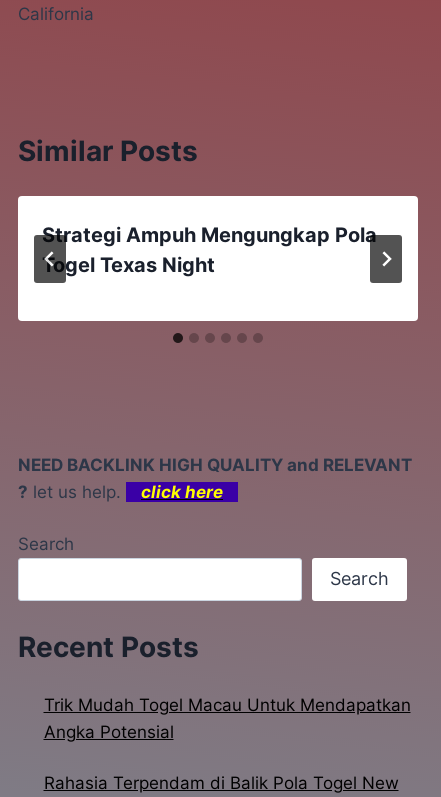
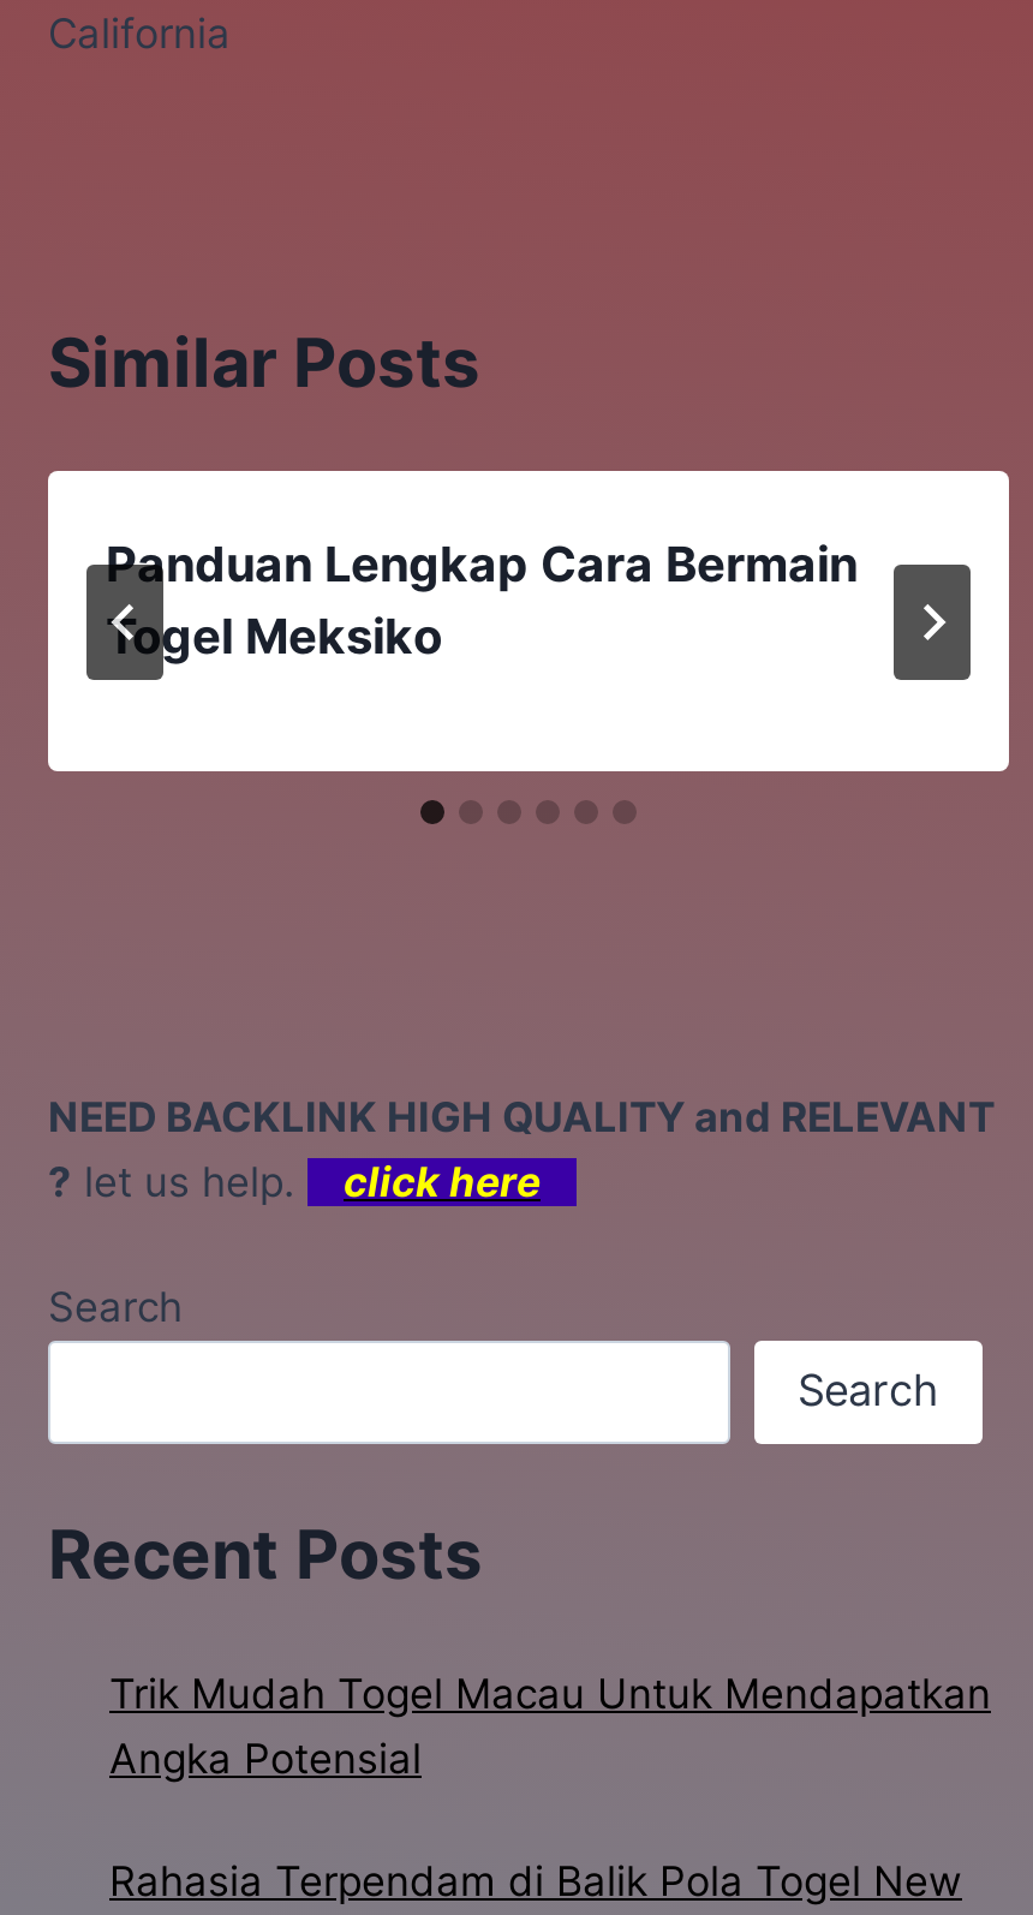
[42,223,377,277] Strategi Ampuh Mengungkap Pola | Togel Texas Night -> [106,536,858,666] Panduan Lengkap Cara Bermain | Togel Meksiko

